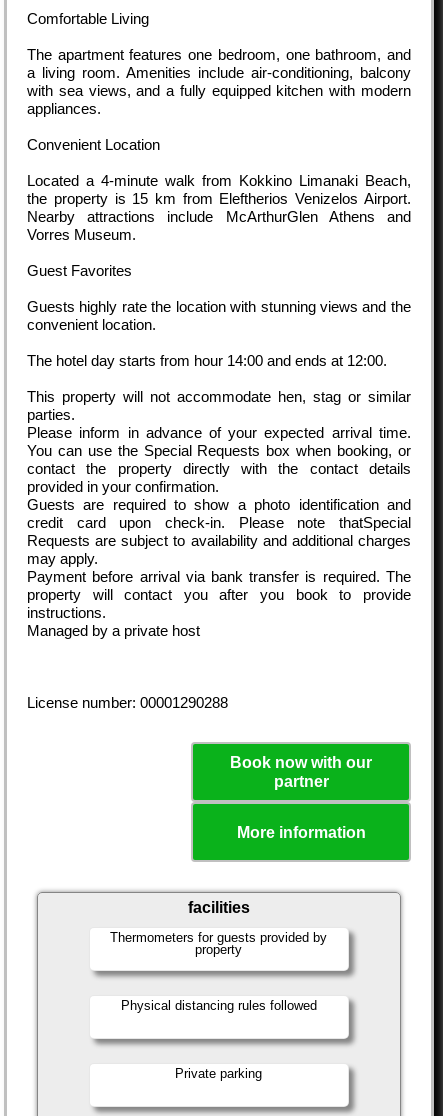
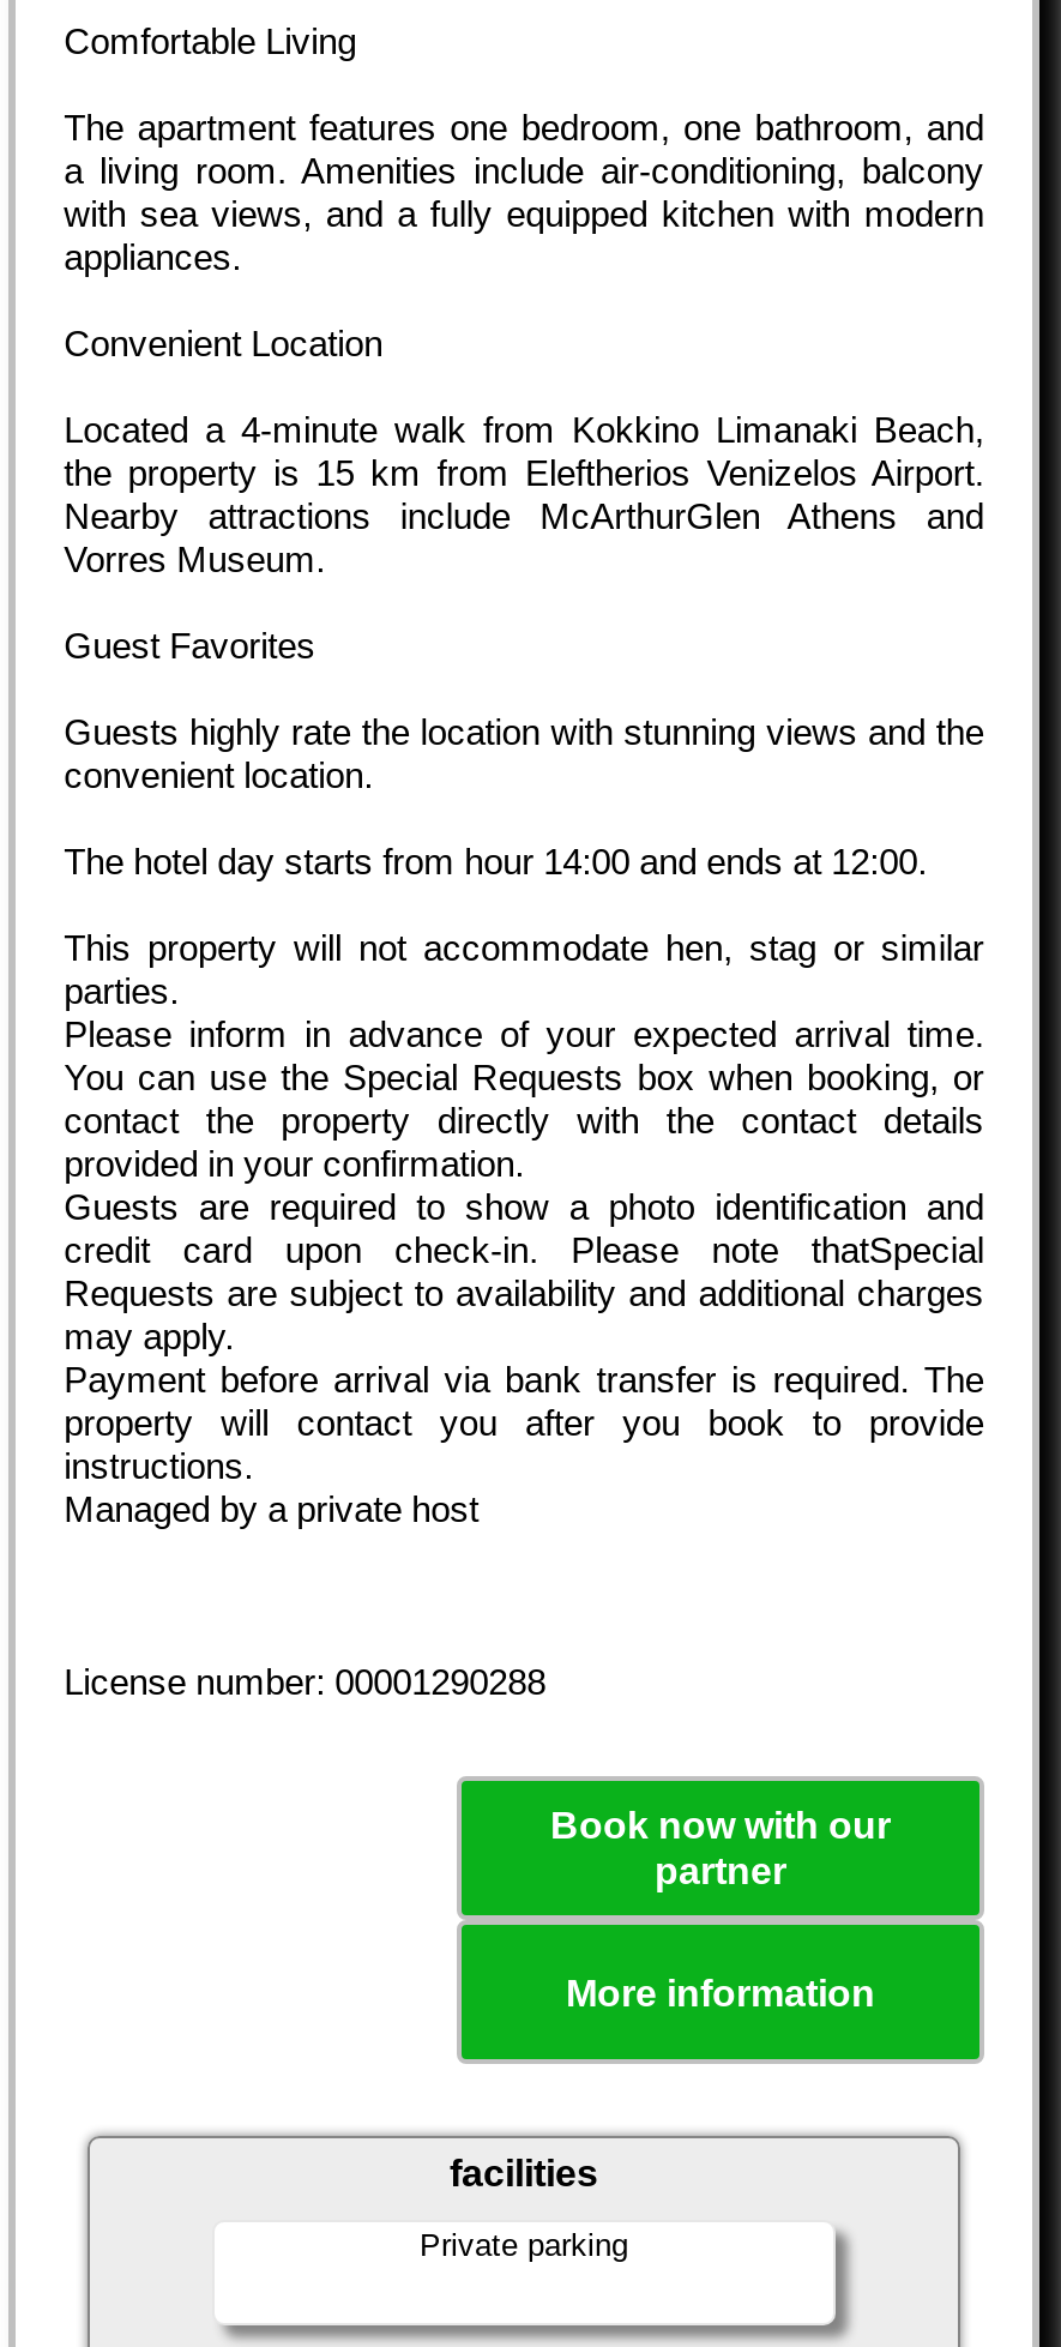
[110,930,327,957] Thermometers for guests provided by | property -> none
[121,998,317,1013] Physical distancing rules followed -> none

